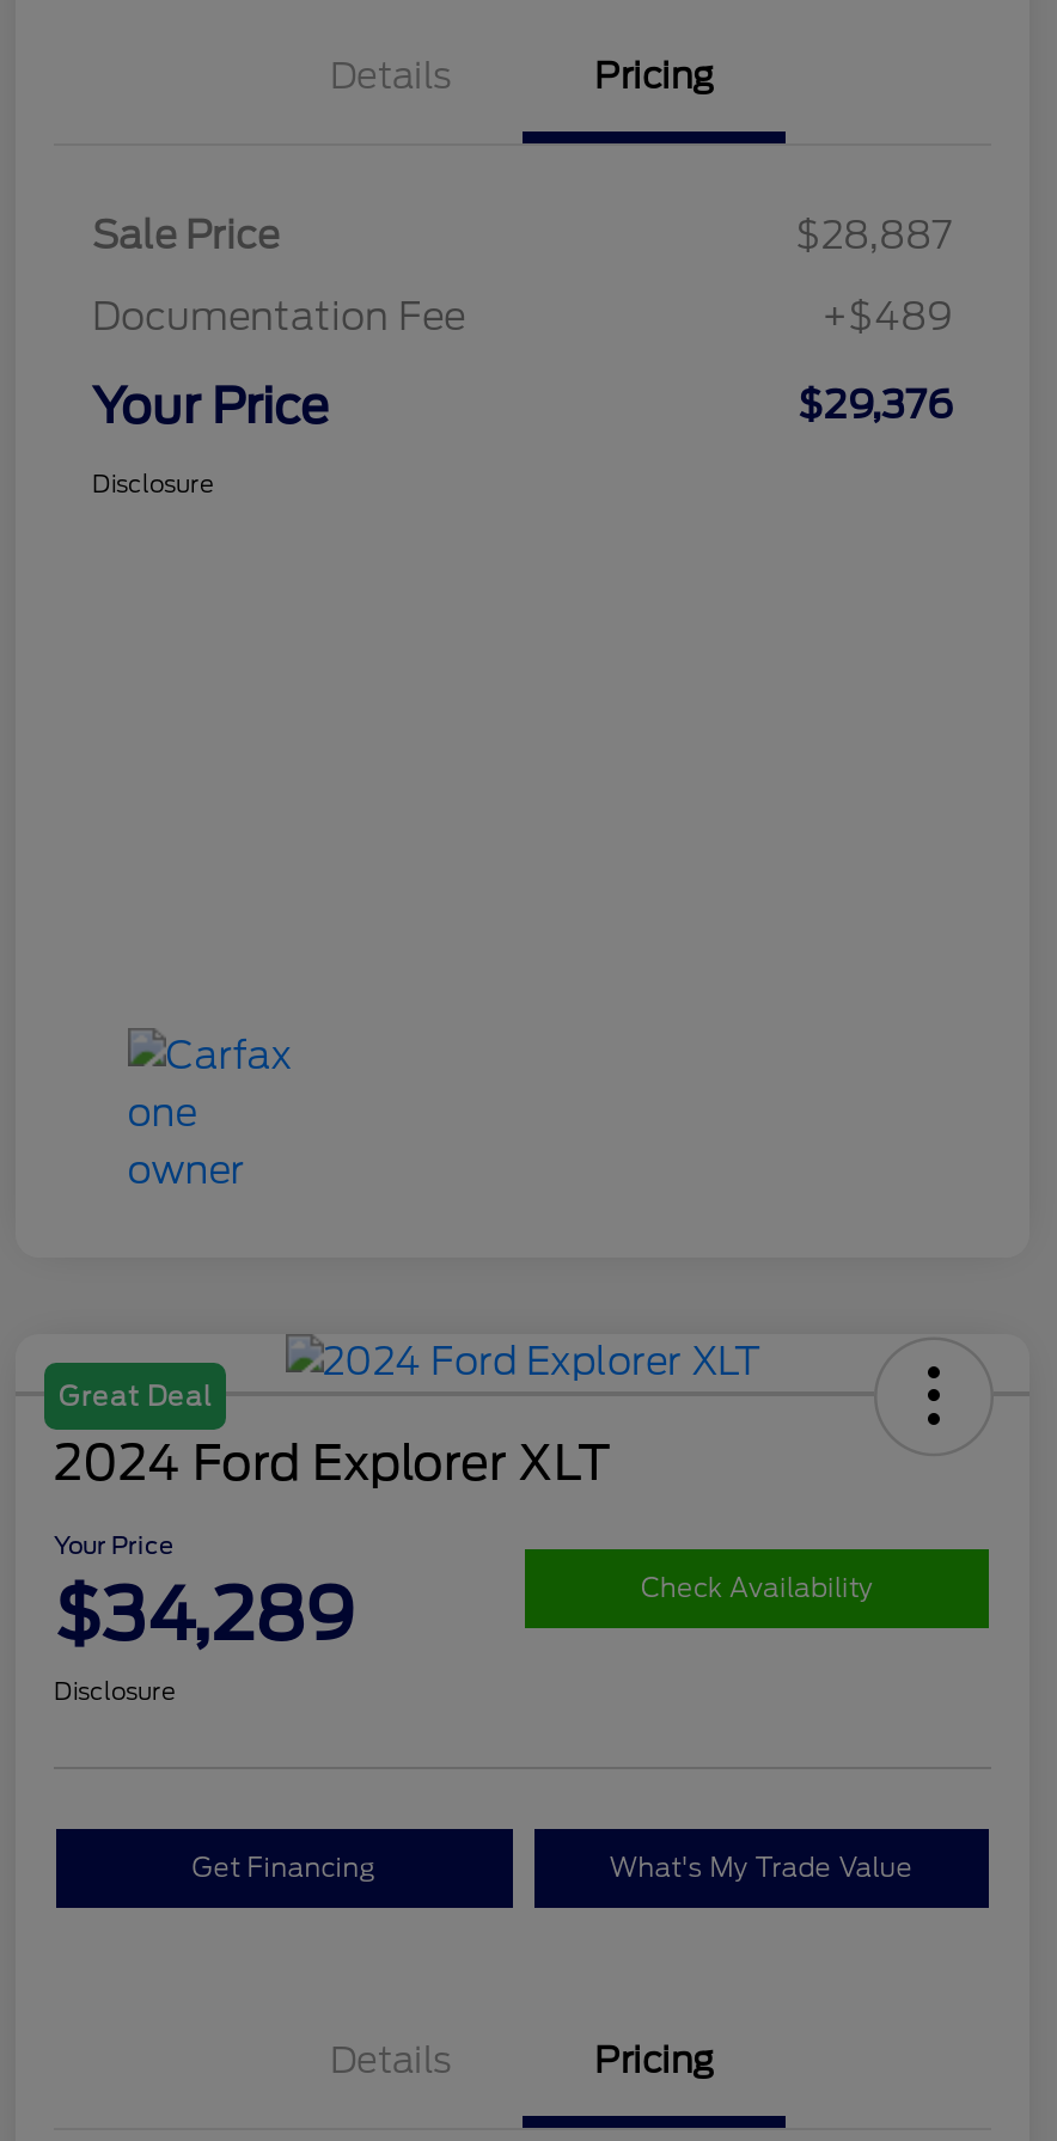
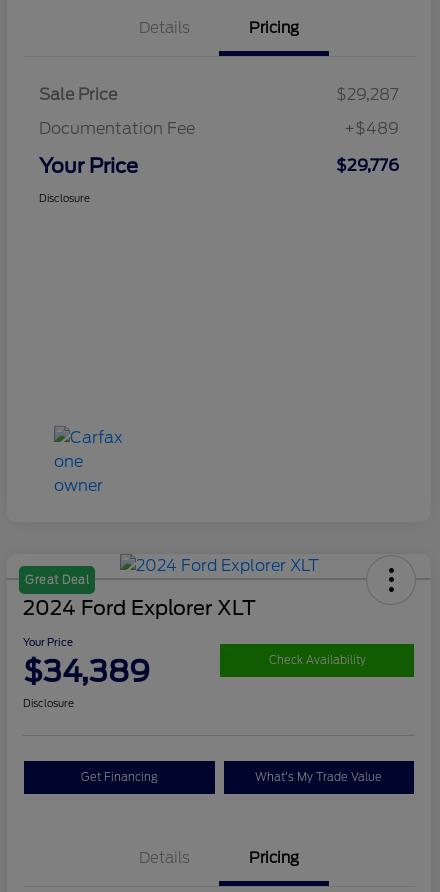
[795,212,953,258] $28,887 -> [336,85,399,104] $29,287
[798,382,953,427] $29,376 -> [336,156,399,175] $29,776
[54,1570,355,1656] $34,289 -> [23,653,150,689] $34,389

